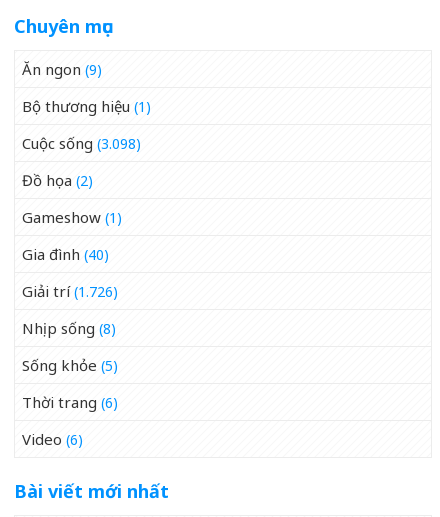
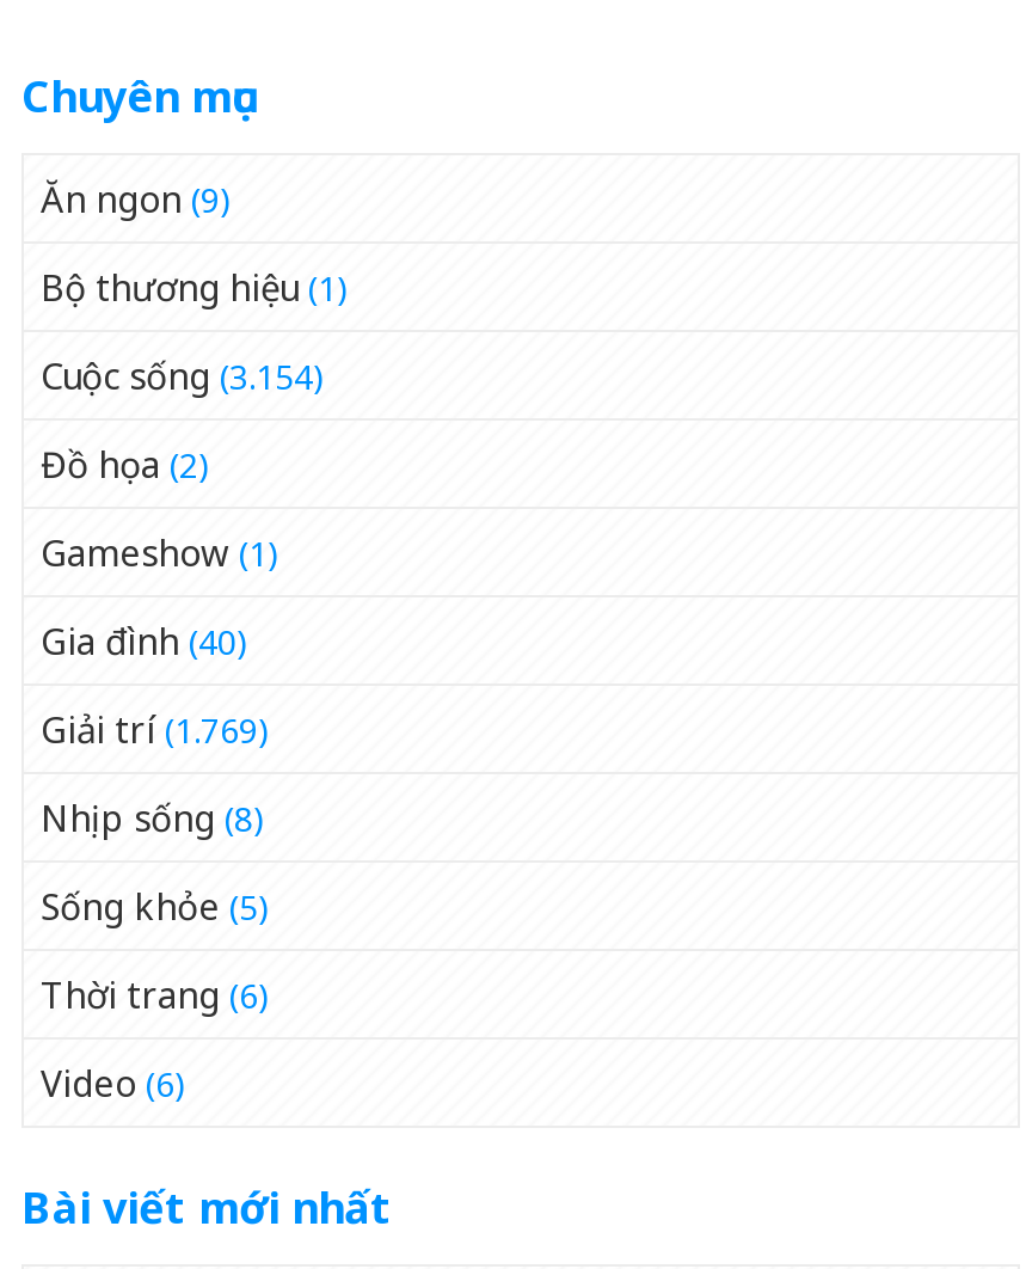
[22,133,141,153] Cuộc sống (3.098) -> [41,351,325,399] Cuộc sống (3.154)
[22,281,118,301] Giải trí (1.726) -> [41,705,270,753] Giải trí (1.769)

